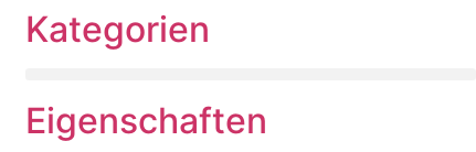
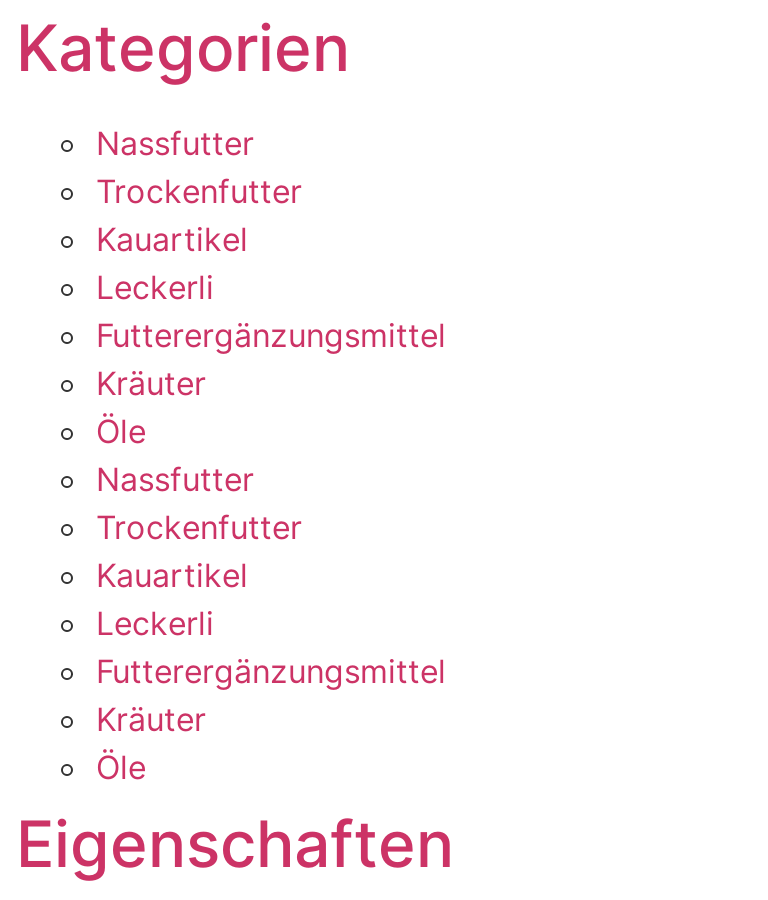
none -> [96,122,446,786] Nassfutter | Trockenfutter | Kauartikel | Leckerli | Futterergänzungsmittel | Kräuter | Öle | Nassfutter | Trockenfutter | Kauartikel | Leckerli | Futterergänzungsmittel | Kräuter | Öle

